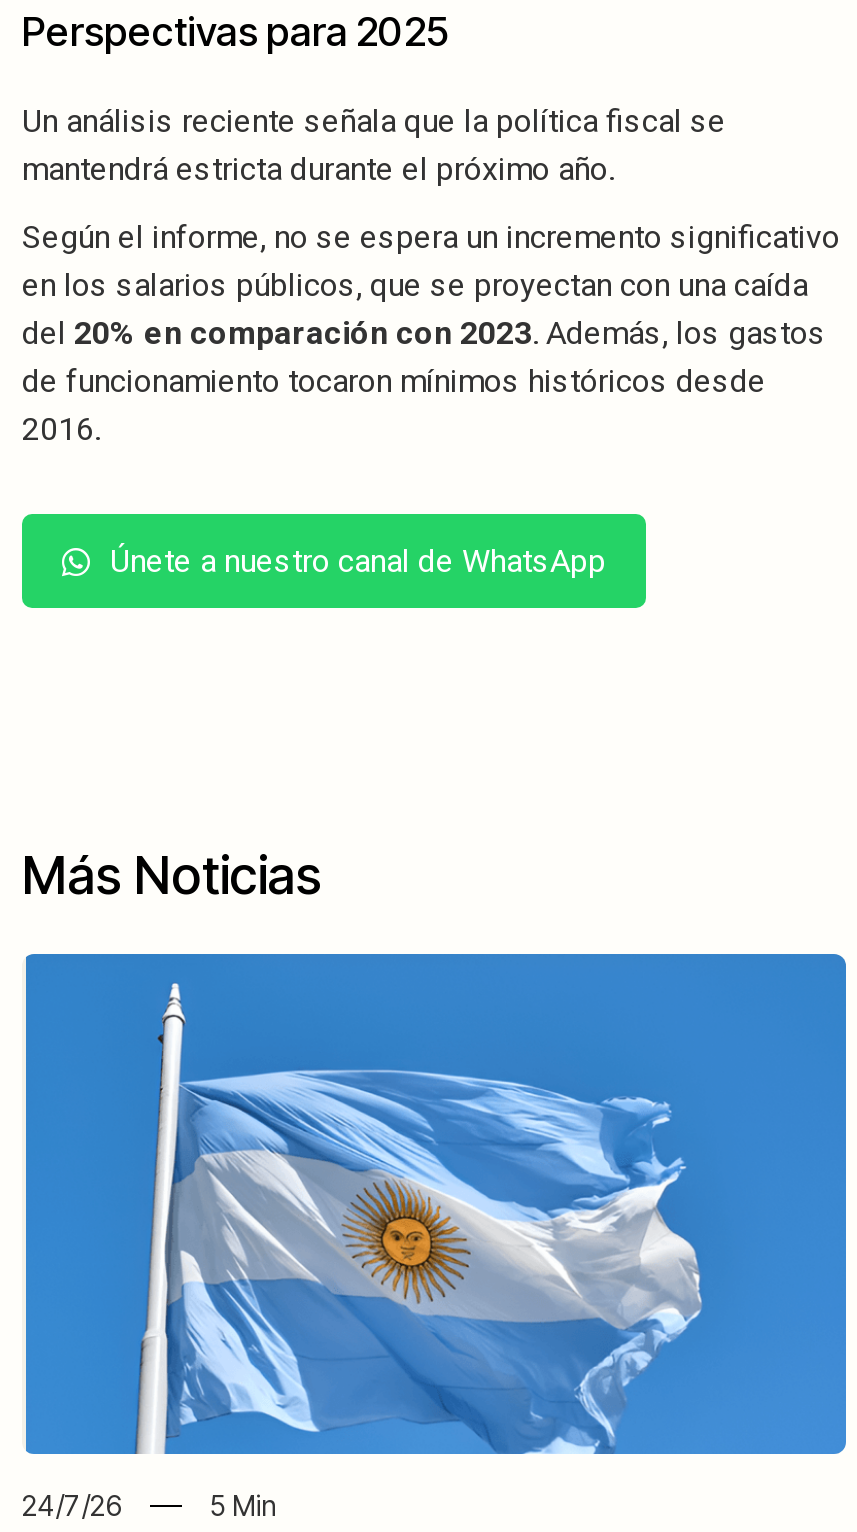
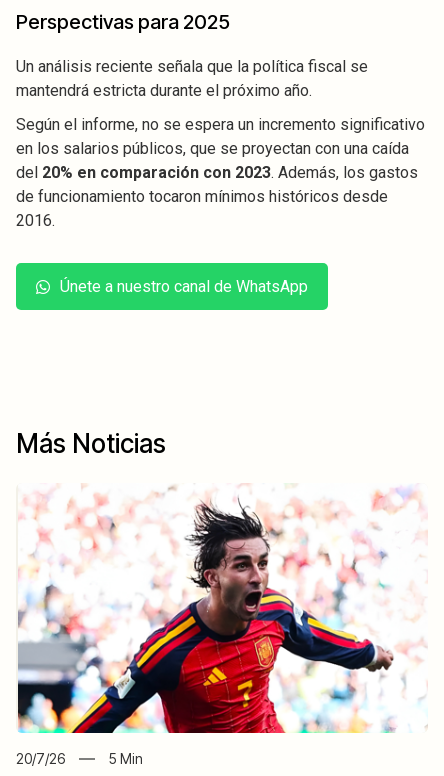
[22,952,848,1523] [image] | 24/7/26 -> [16,483,428,767] [image] | 20/7/26

